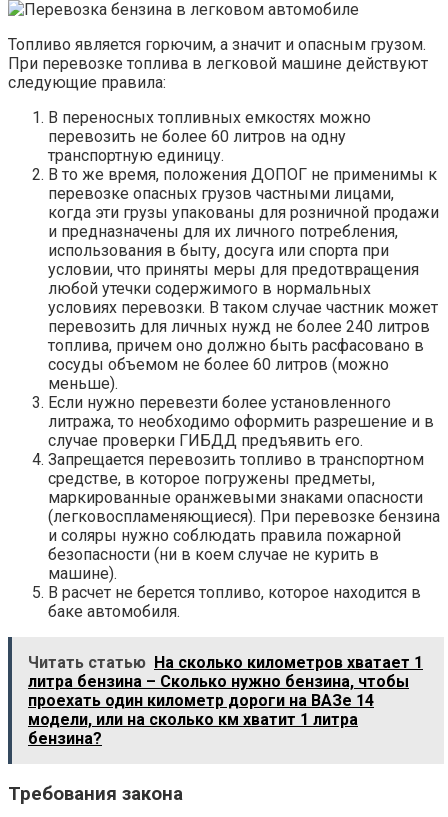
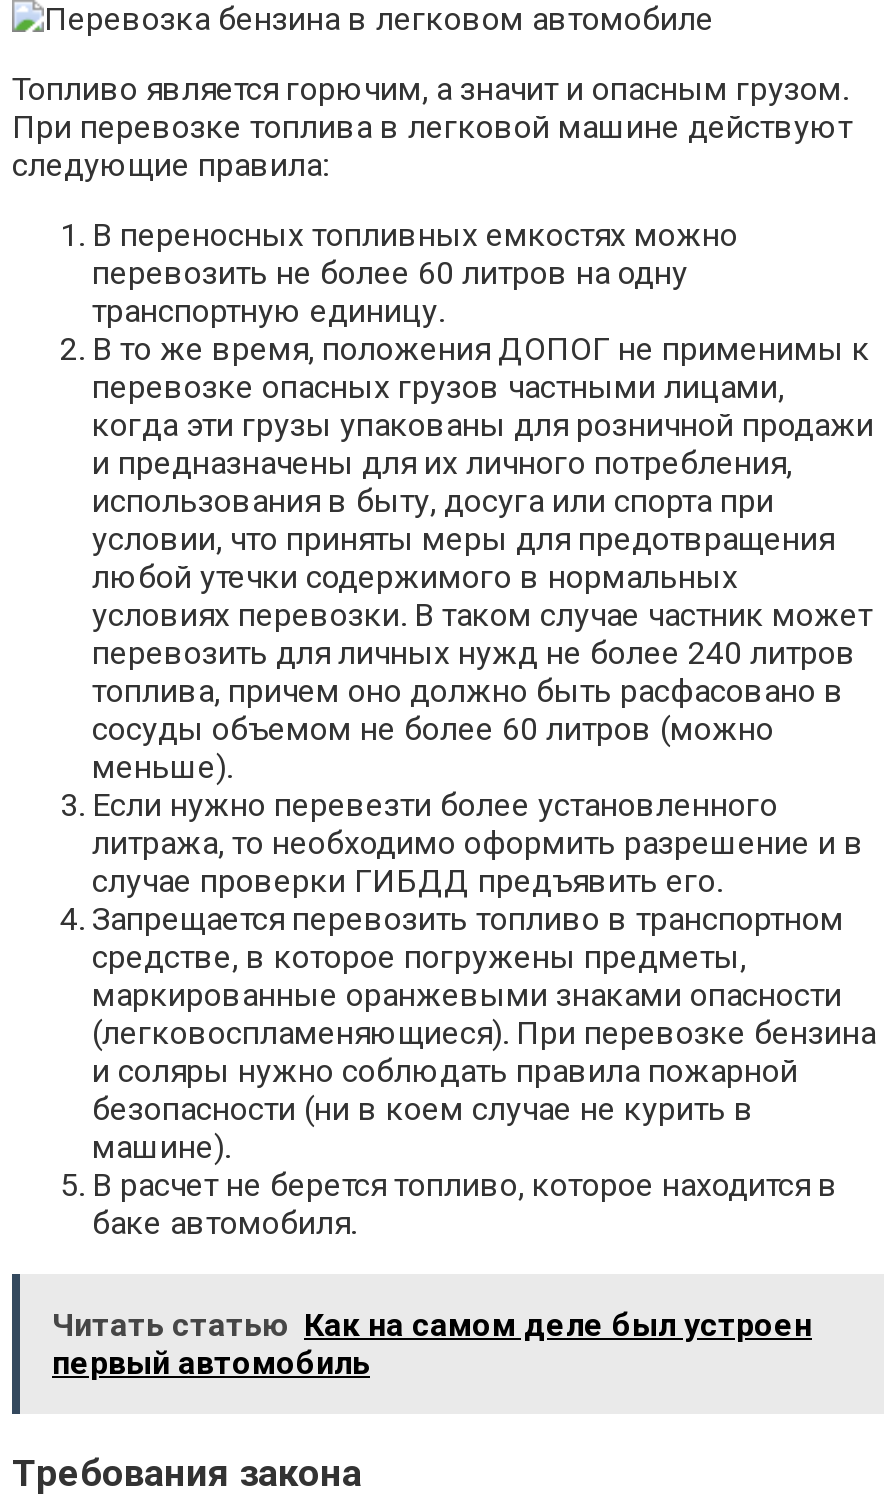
[28,653,423,748] Читать статью На сколько километров хватает 1 | литра бензина – Сколько нужно бензина, чтобы | проехать один километр дороги на ВАЗе 14 | модели, или на сколько км хватит 1 литра | бензина? -> [52,1306,812,1382] Читать статью Как на самом деле был устроен | первый автомобиль

